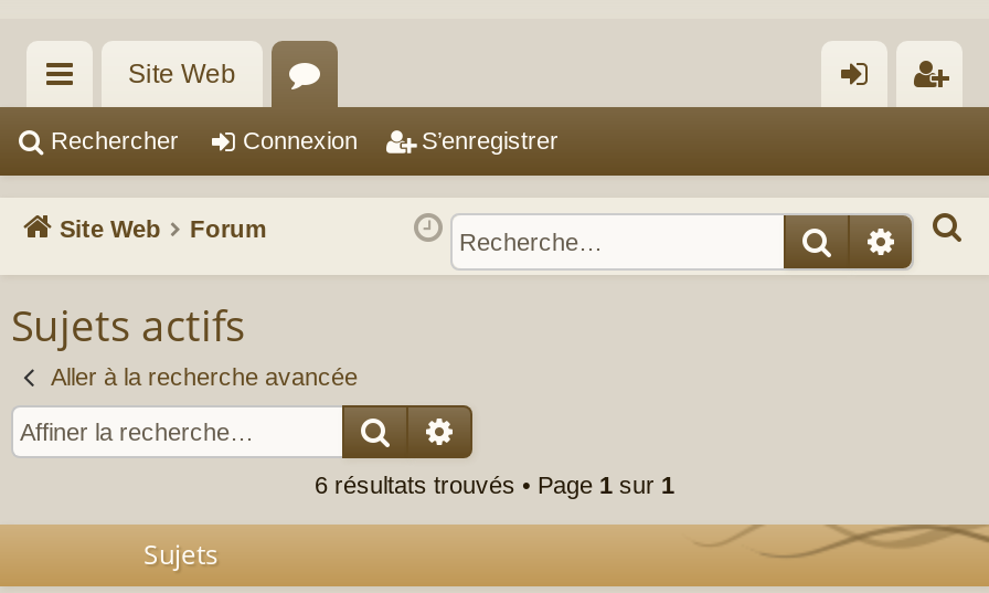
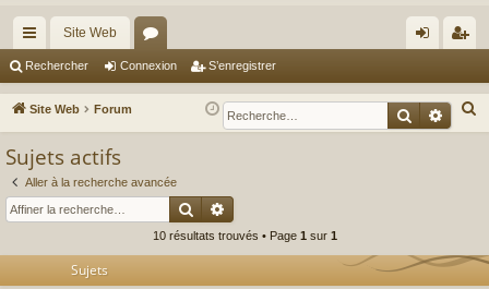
[315,471,674,498] 6 résultats trouvés • Page 1 sur 1 -> [152,229,337,242] 10 résultats trouvés • Page 1 sur 1

